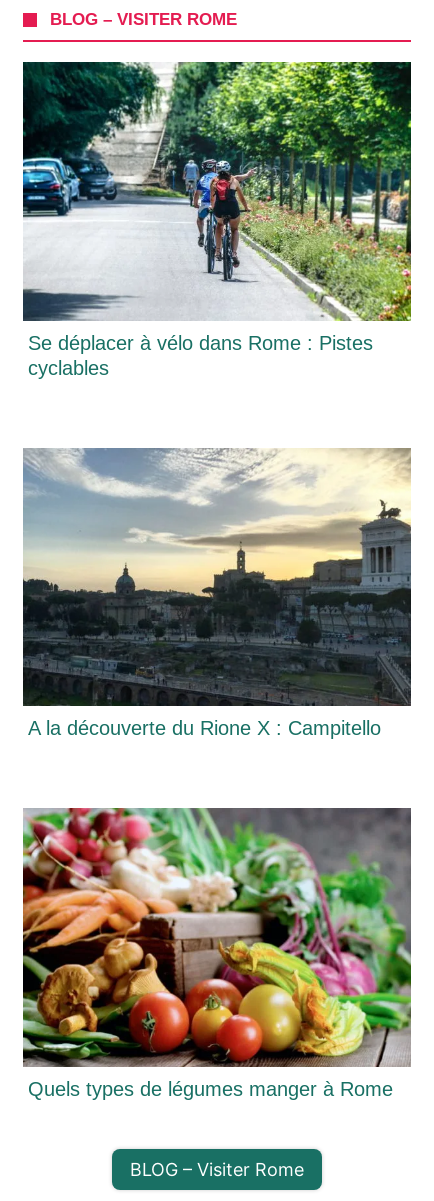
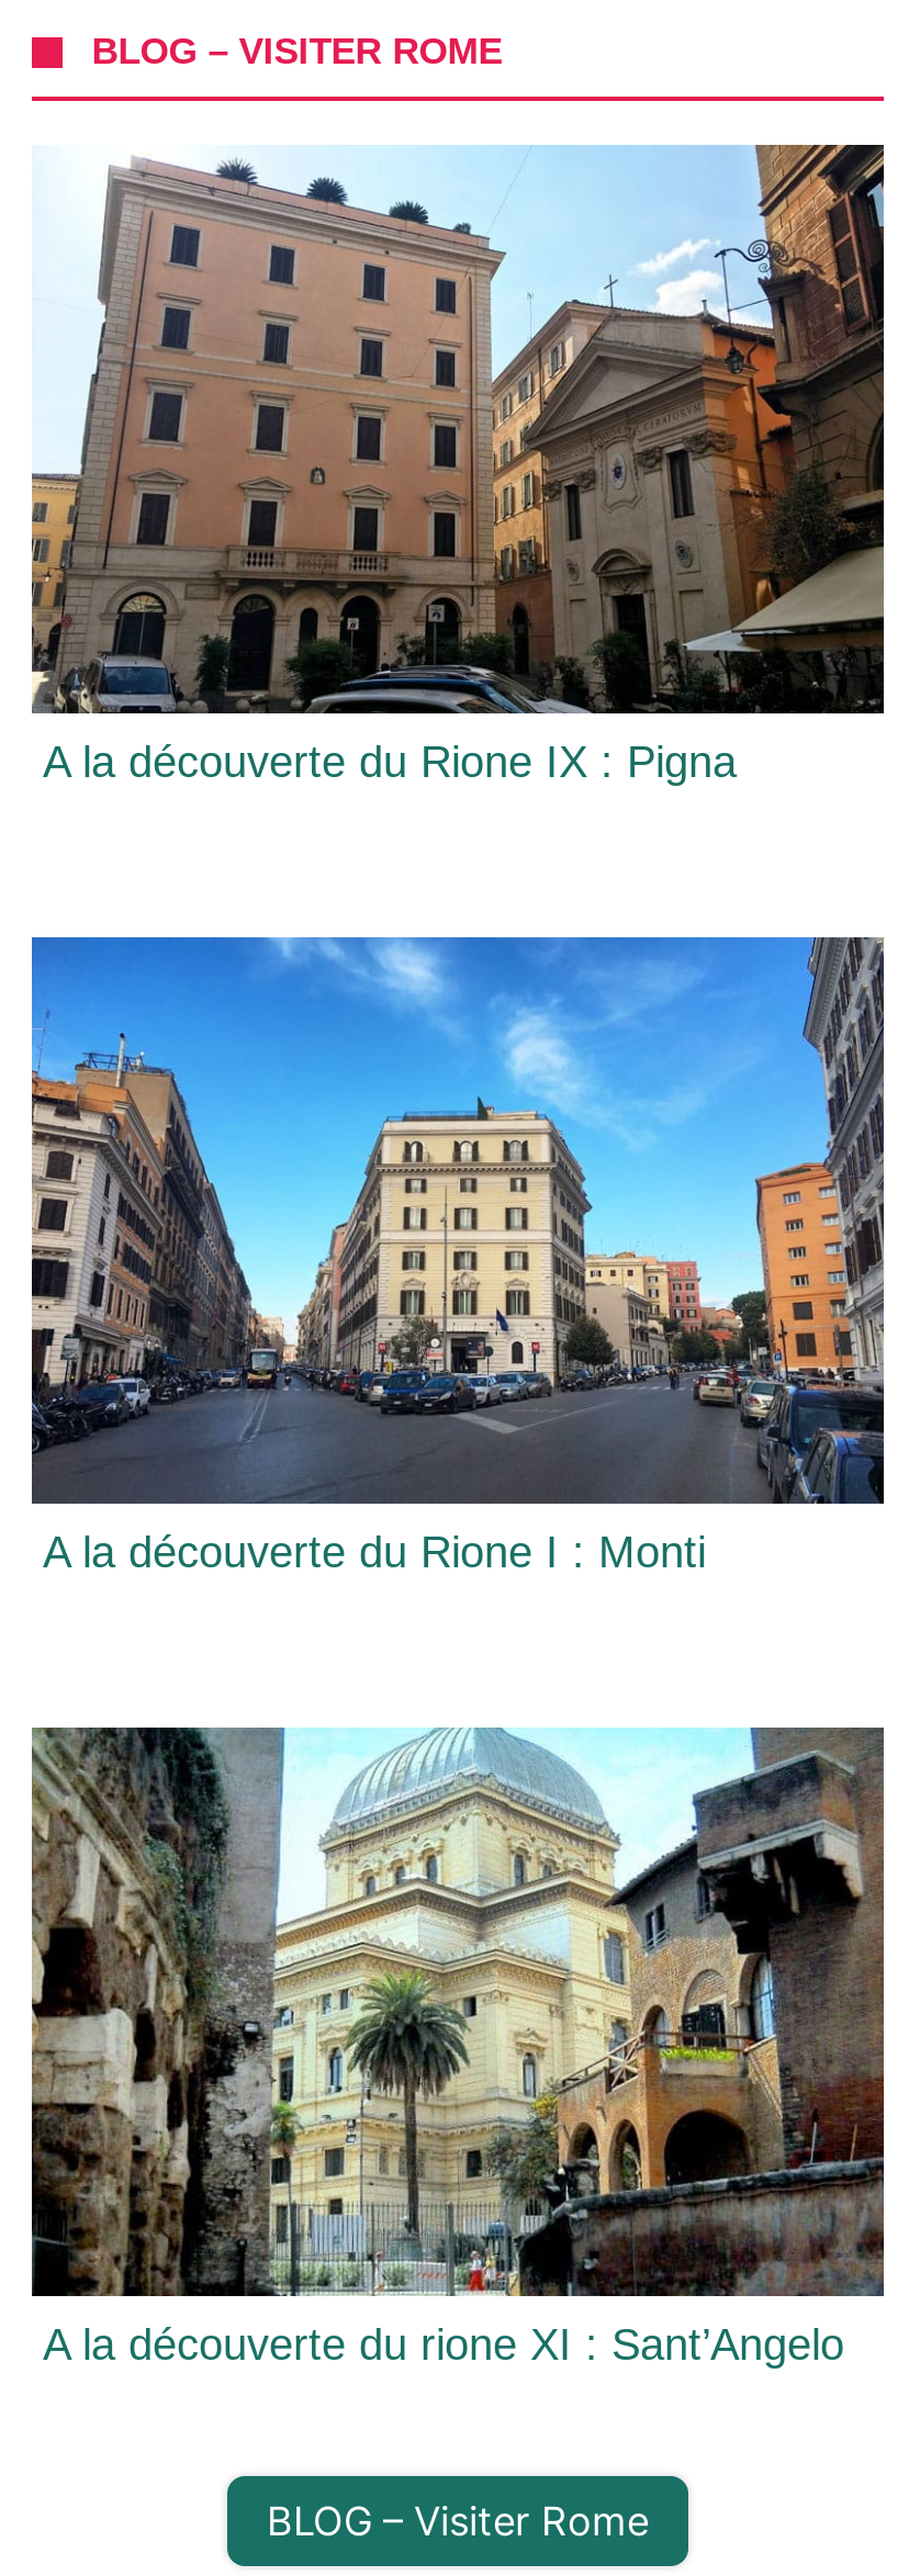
[22,61,412,379] [image] | Se déplacer à vélo dans Rome : Pistes | cyclables -> [30,143,886,785] [image] | A la découverte du Rione IX : Pigna
[23,448,411,739] [image] | A la découverte du Rione X : Campitello -> [30,935,886,1577] [image] | A la découverte du Rione I : Monti
[22,807,411,1100] [image] | Quels types de légumes manger à Rome -> [30,1725,884,2369] [image] | A la découverte du rione XI : Sant’Angelo

